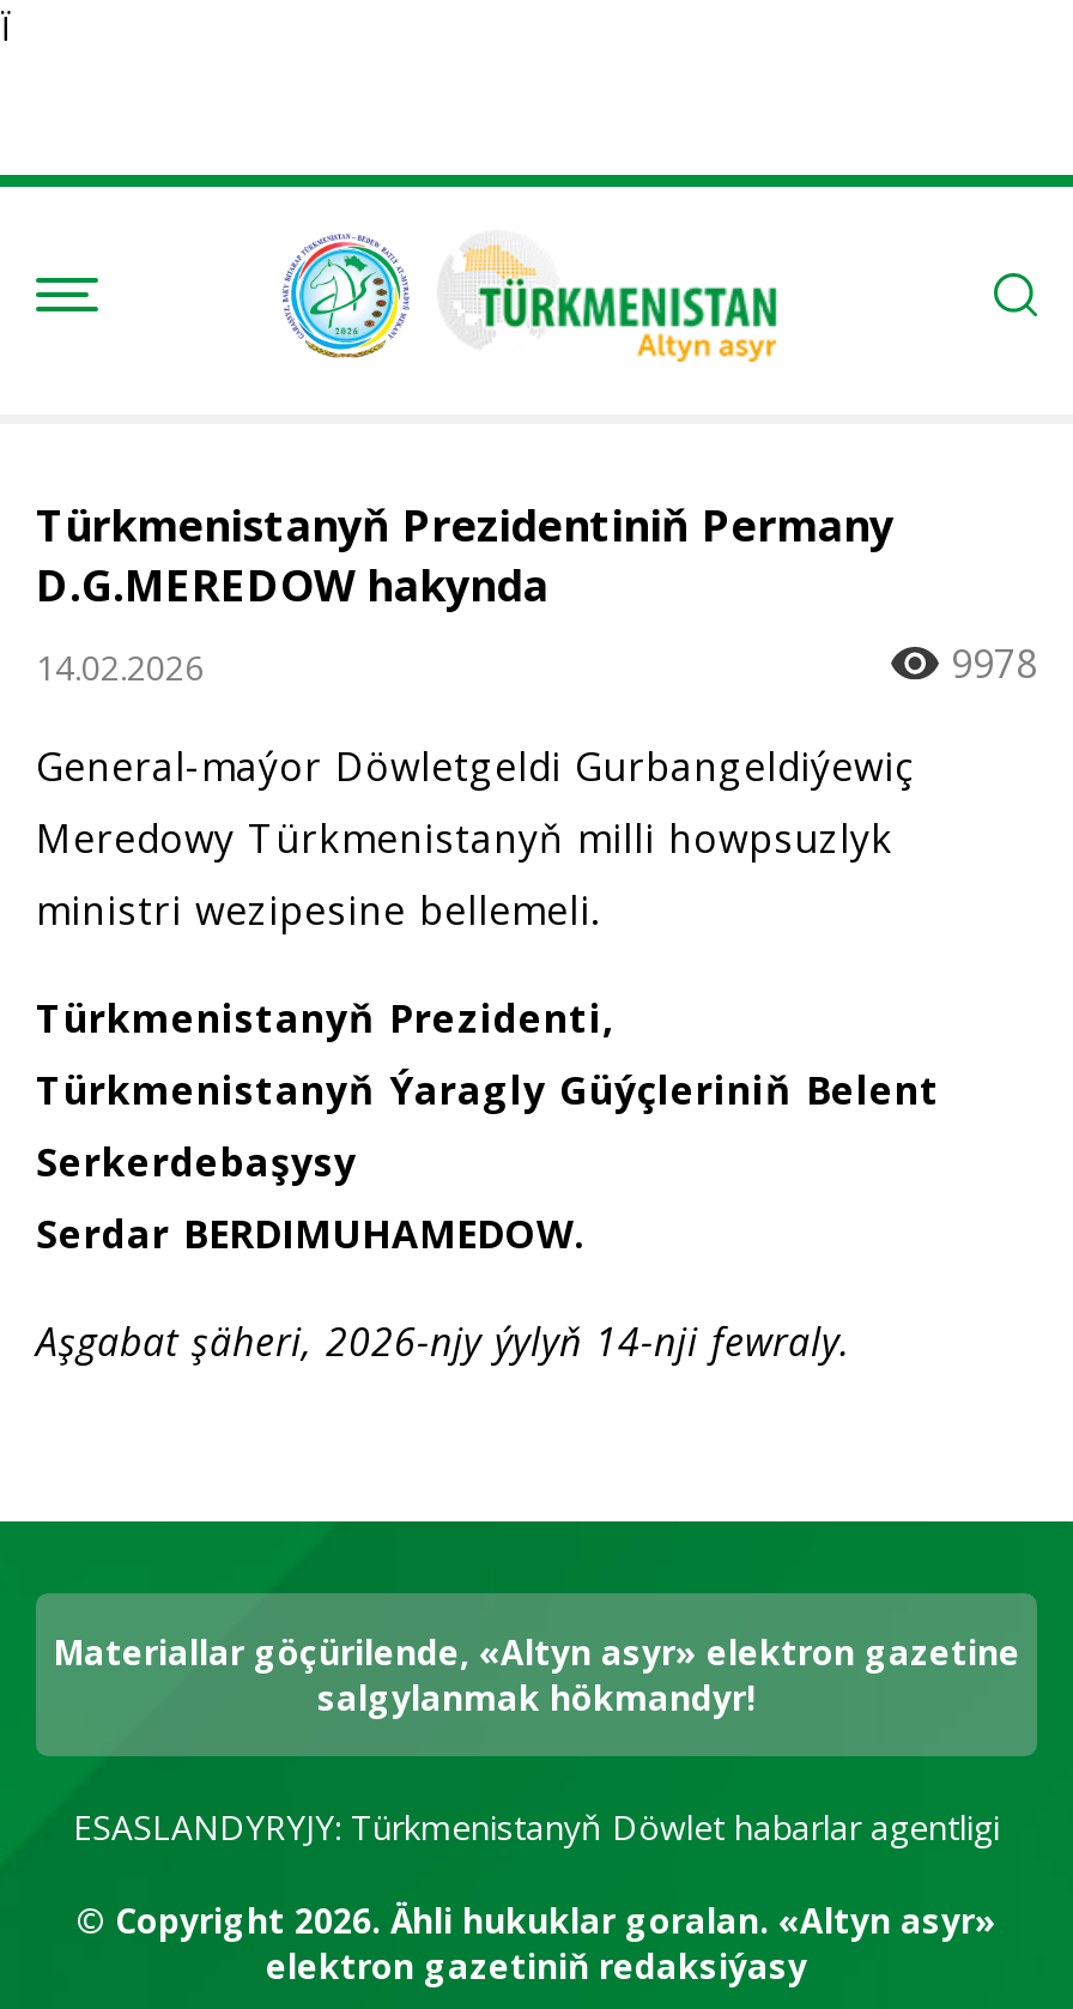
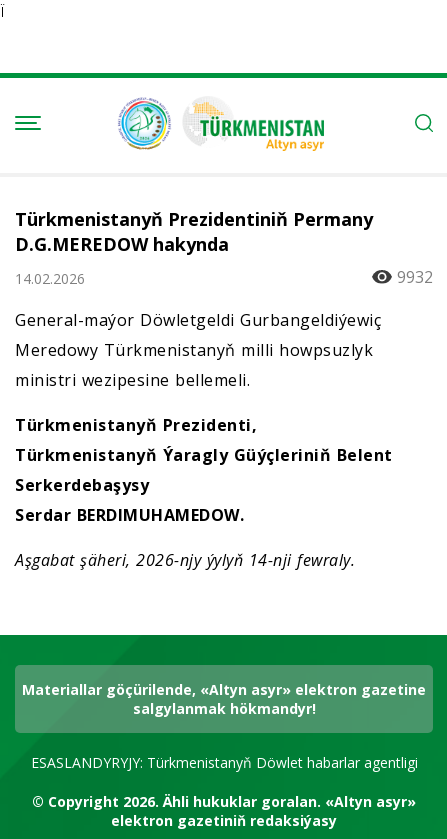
[951,637,1037,690] 9978 -> [397,266,433,288] 9932

